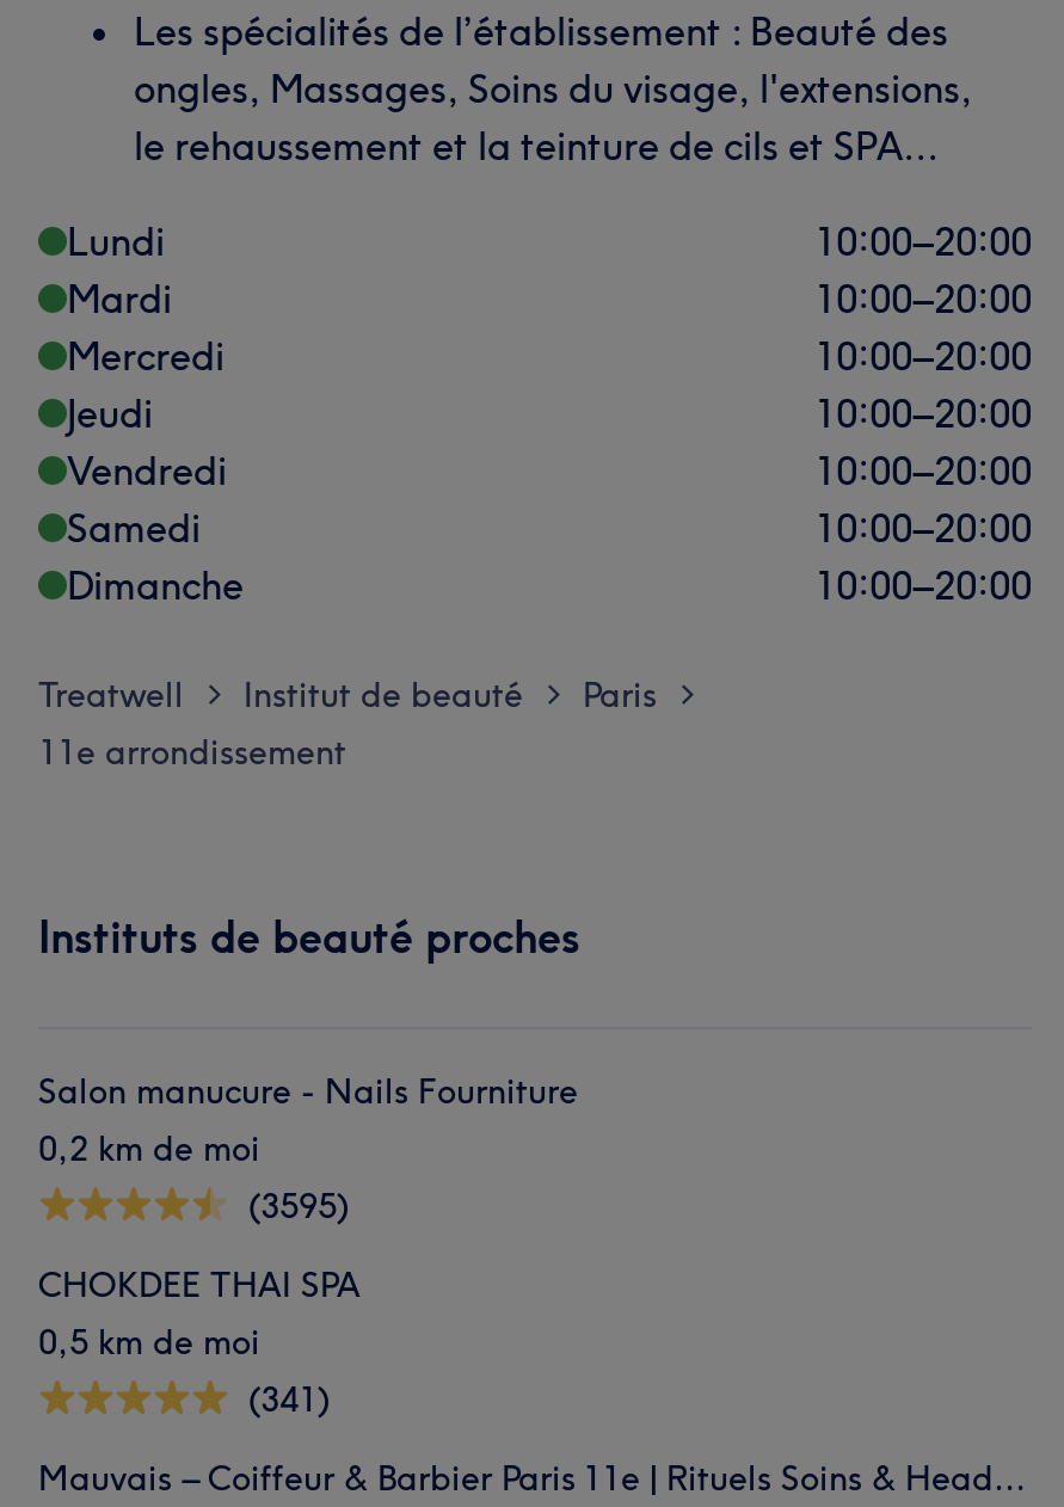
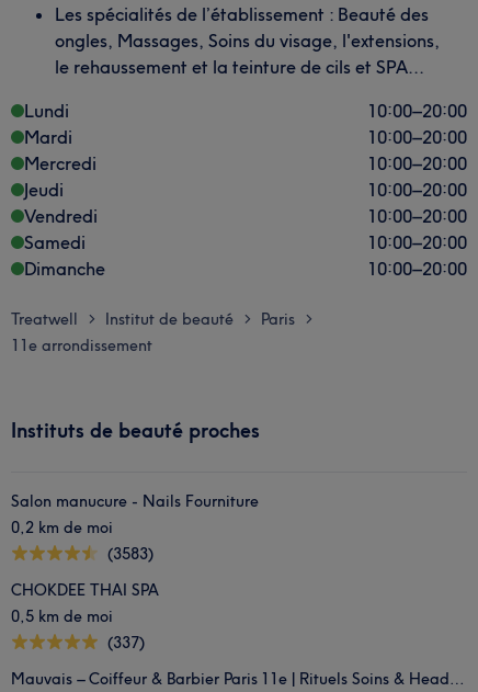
[248,1185,349,1228] (3595) -> [107,544,153,564] (3583)
[248,1378,330,1421] (341) -> [107,633,145,653] (337)

